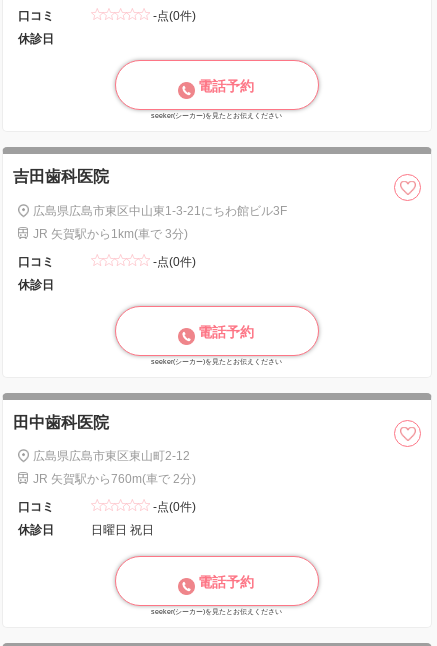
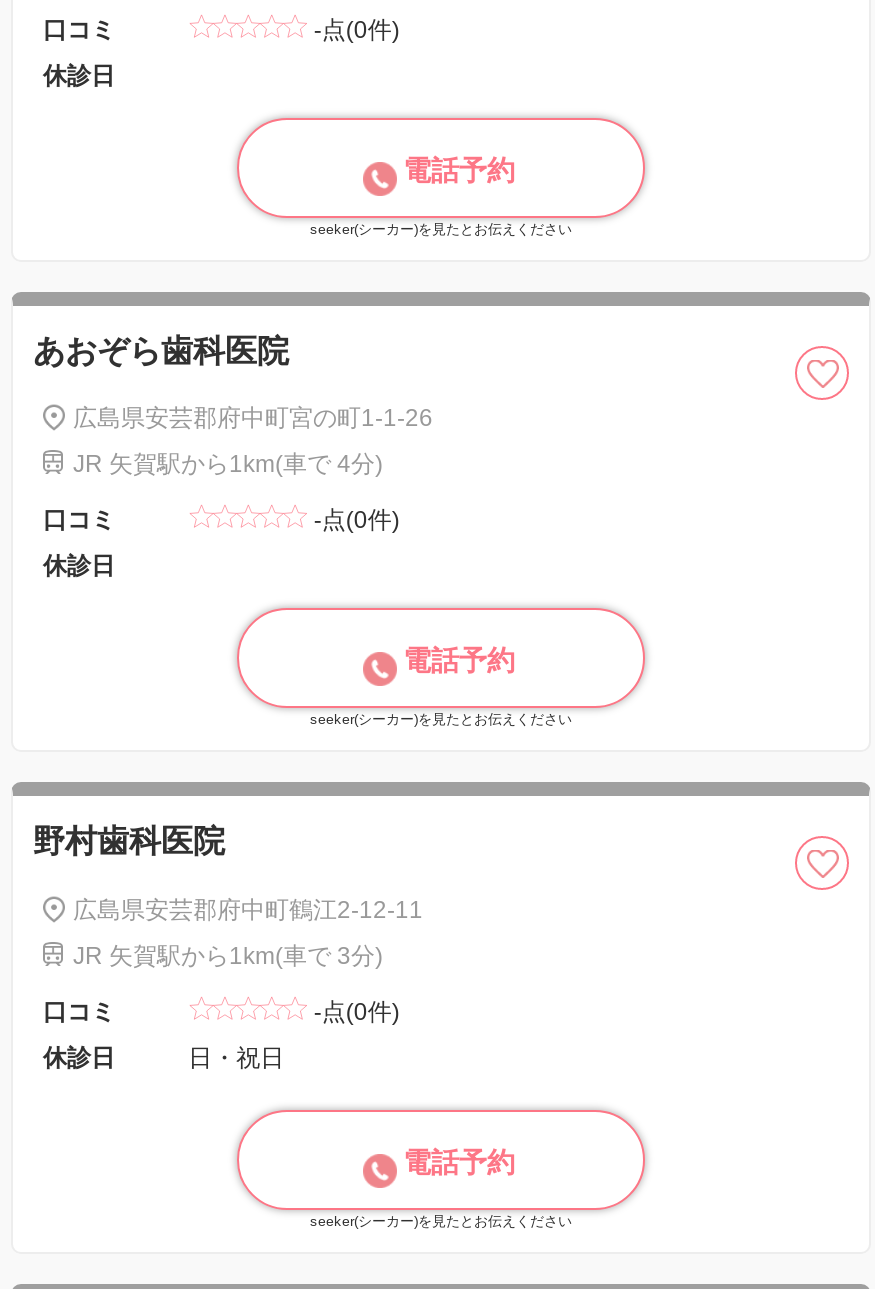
none -> [73,450,383,478] JR 矢賀駅から1km(車で 4分)
[13,168,109,185] 吉田歯科医院 -> [33,333,289,367] あおぞら歯科医院
[33,203,287,217] 広島県広島市東区中山東1-3-21にちわ館ビル3F -> [73,404,433,432] 広島県安芸郡府中町宮の町1-1-26
moved [33,226,188,240] -> [73,941,383,969]: JR 矢賀駅から1km(車で 3分)
[13,413,109,430] 田中歯科医院 -> [33,824,225,858] 野村歯科医院
[33,449,190,463] 広島県広島市東区東山町2-12 -> [73,895,423,923] 広島県安芸郡府中町鶴江2-12-11
[33,472,196,486] JR 矢賀駅から760m(車で 2分) -> none
[91,523,154,537] 日曜日 祝日 -> [188,1043,284,1071] 日・祝日

